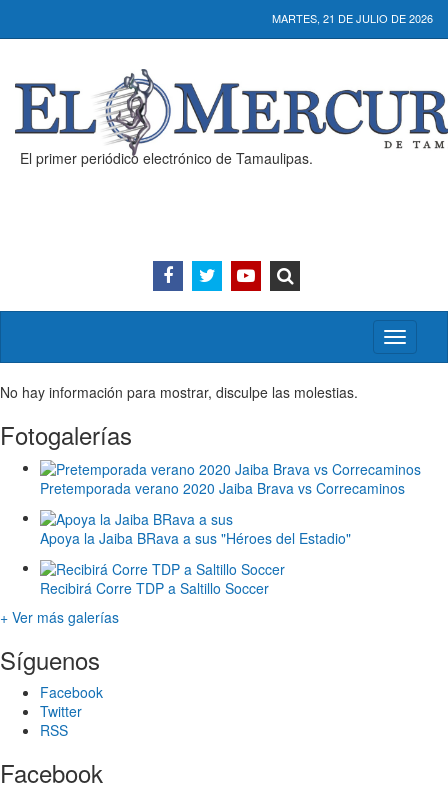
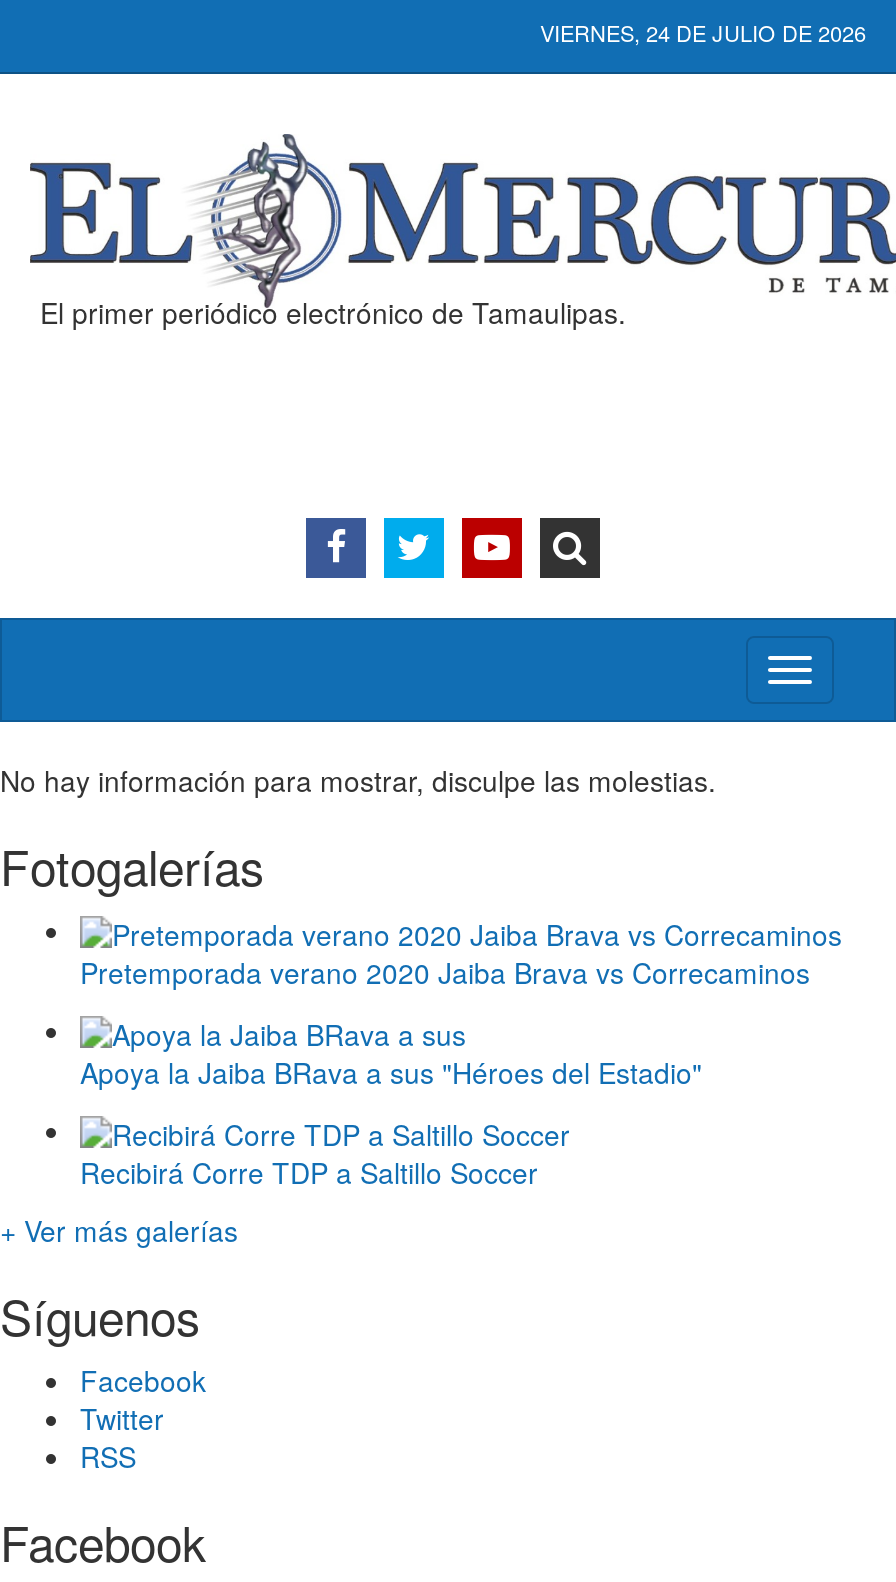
[272,10,433,26] MARTES, 21 DE JULIO DE 2026 -> [540,16,866,48] VIERNES, 24 DE JULIO DE 2026

